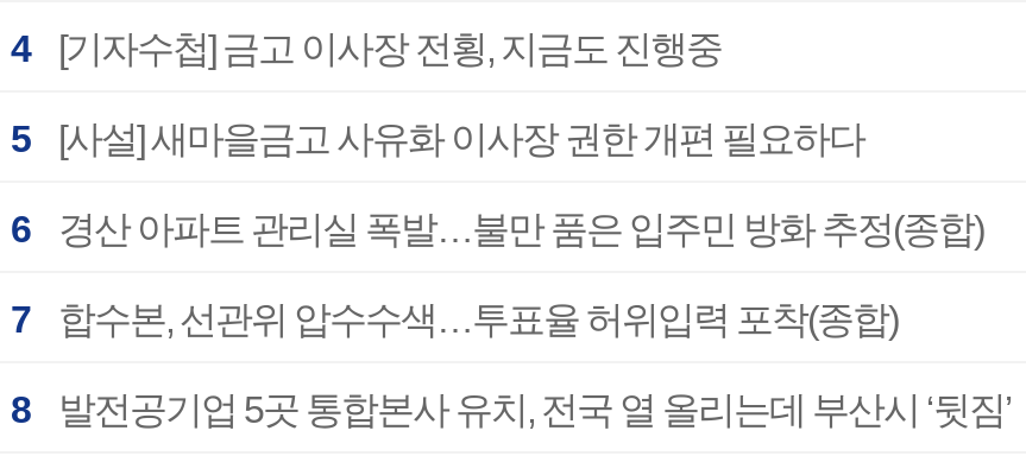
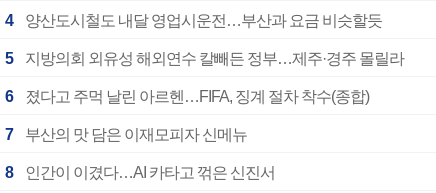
[58,28,722,69] [기자수첩] 금고 이사장 전횡, 지금도 진행중 -> [25,12,382,29] 양산도시철도 내달 영업시운전…부산과 요금 비슷할듯
[58,119,864,159] [사설] 새마을금고 사유화 이사장 권한 개편 필요하다 -> [25,50,404,67] 지방의회 외유성 해외연수 칼빼든 정부…제주·경주 몰릴라
[58,209,983,249] 경산 아파트 관리실 폭발…불만 품은 입주민 방화 추정(종합) -> [25,88,369,105] 졌다고 주먹 날린 아르헨…FIFA, 징계 절차 착수(종합)
[58,299,898,340] 합수본, 선관위 압수수색…투표율 허위입력 포착(종합) -> [25,126,247,143] 부산의 맛 담은 이재모피자 신메뉴
[58,389,1012,430] 발전공기업 5곳 통합본사 유치, 전국 열 올리는데 부산시 ‘뒷짐’ -> [25,164,275,181] 인간이 이겼다…AI 카타고 꺾은 신진서

